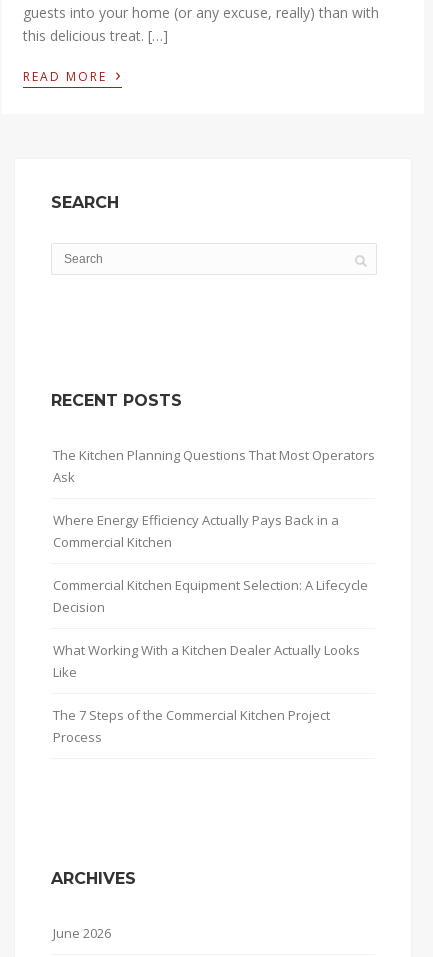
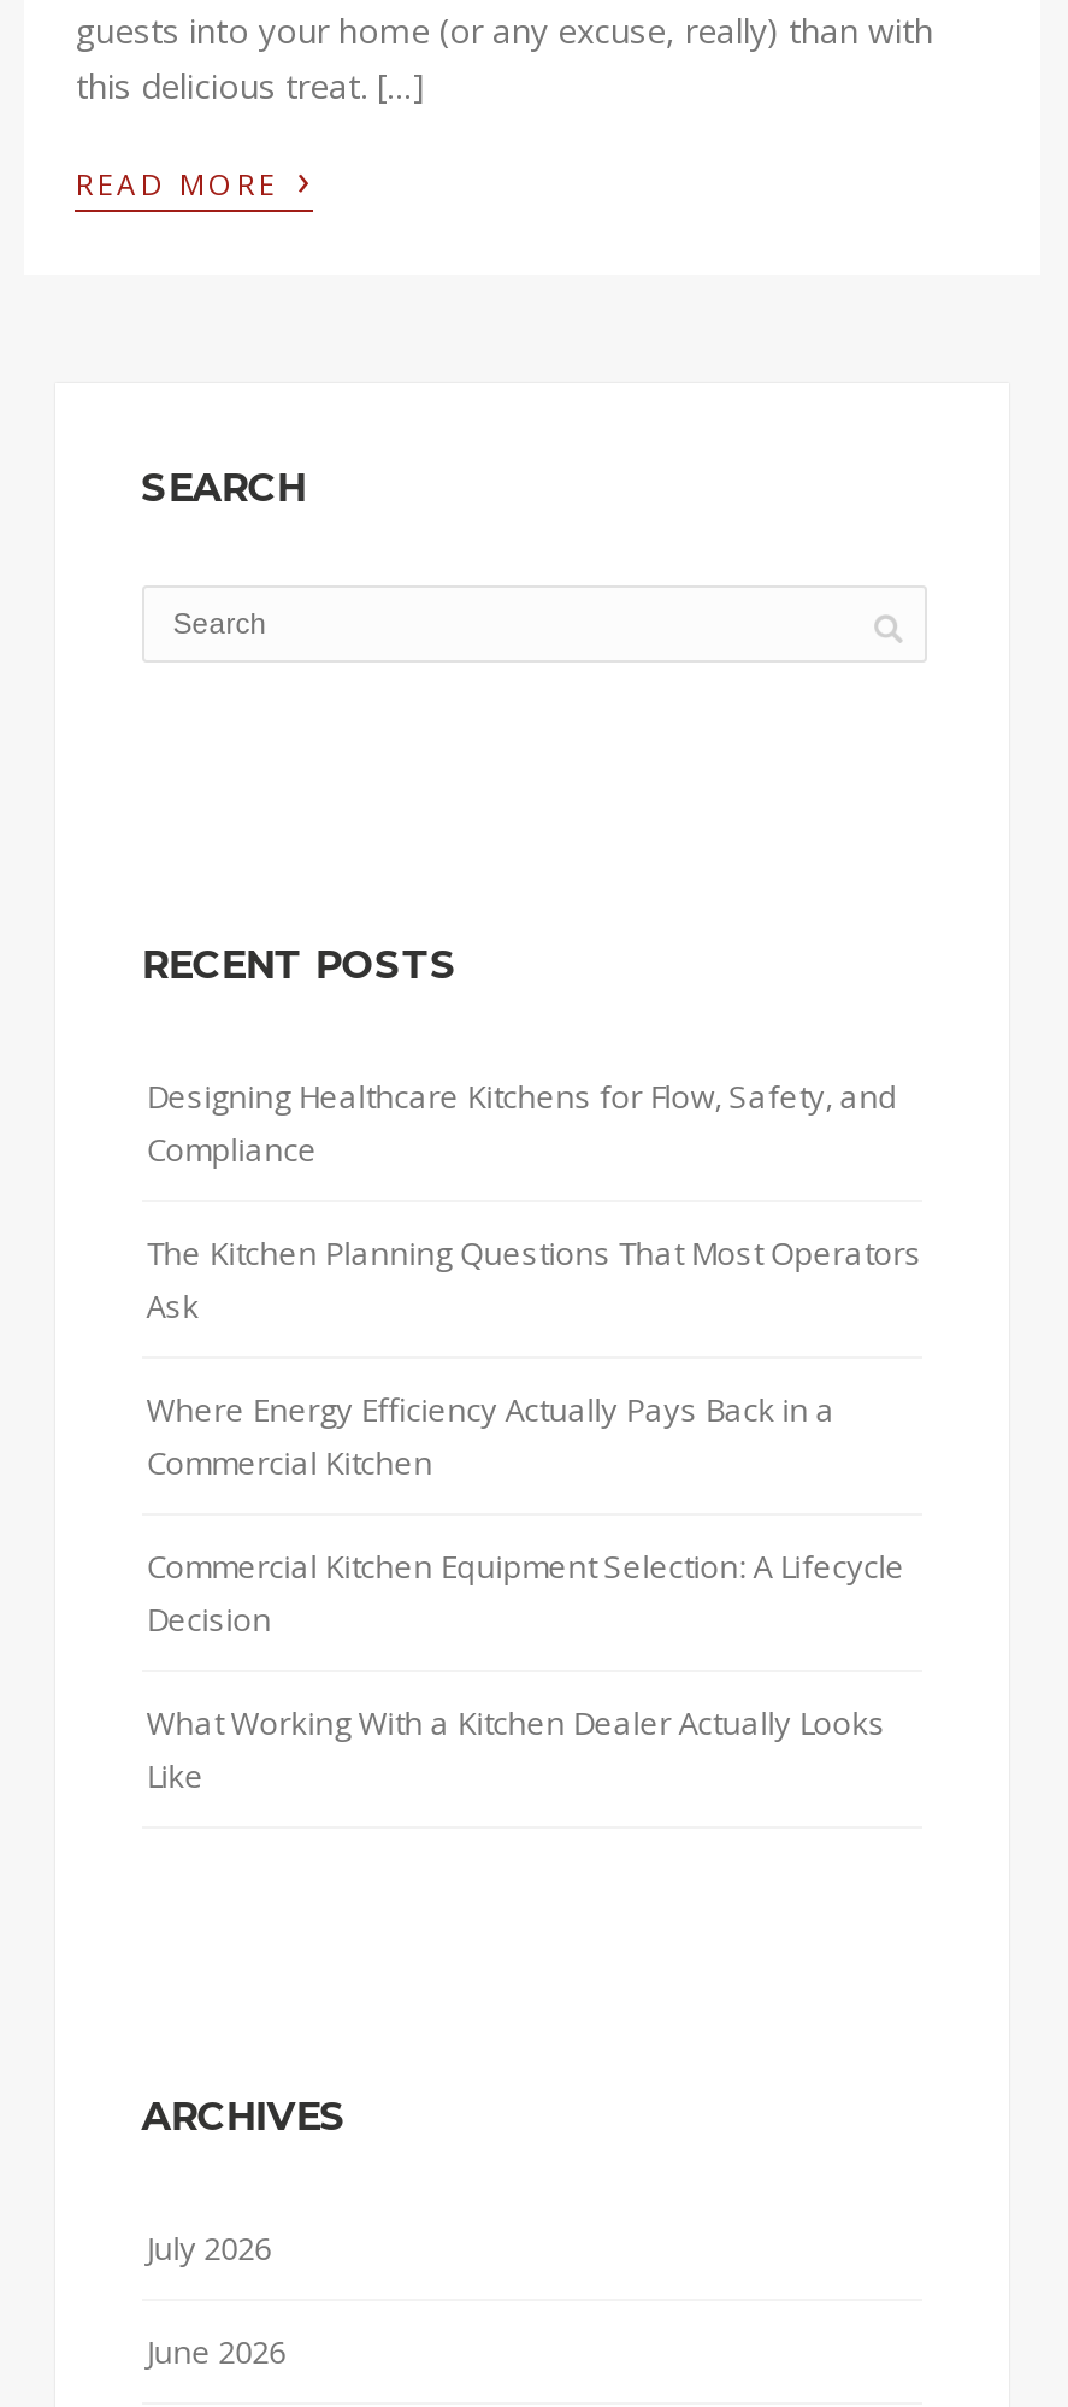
none -> [146,1074,898,1170] Designing Healthcare Kitchens for Flow, Safety, and | Compliance
moved [53,446,375,681] -> [146,1230,922,1796]: The Kitchen Planning Questions That Most Operators | Ask | Where Energy Efficiency Actually Pays Back in a | Commercial Kitchen | Commercial Kitchen Equipment Selection: A Lifecycle | Decision | What Working With a Kitchen Dealer Actually Looks | Like
[53,706,330,746] The 7 Steps of the Commercial Kitchen Project | Process -> none
none -> [146,2226,271,2269] July 2026

